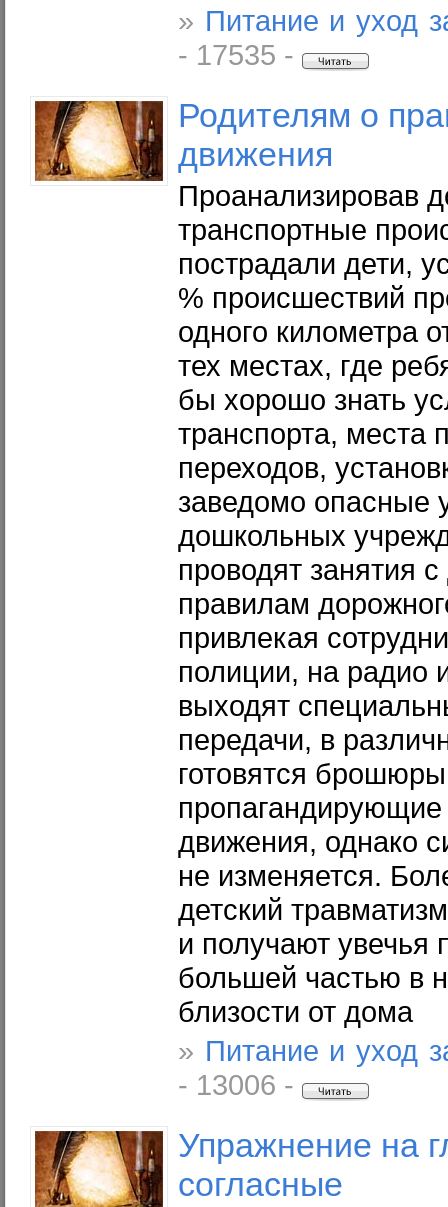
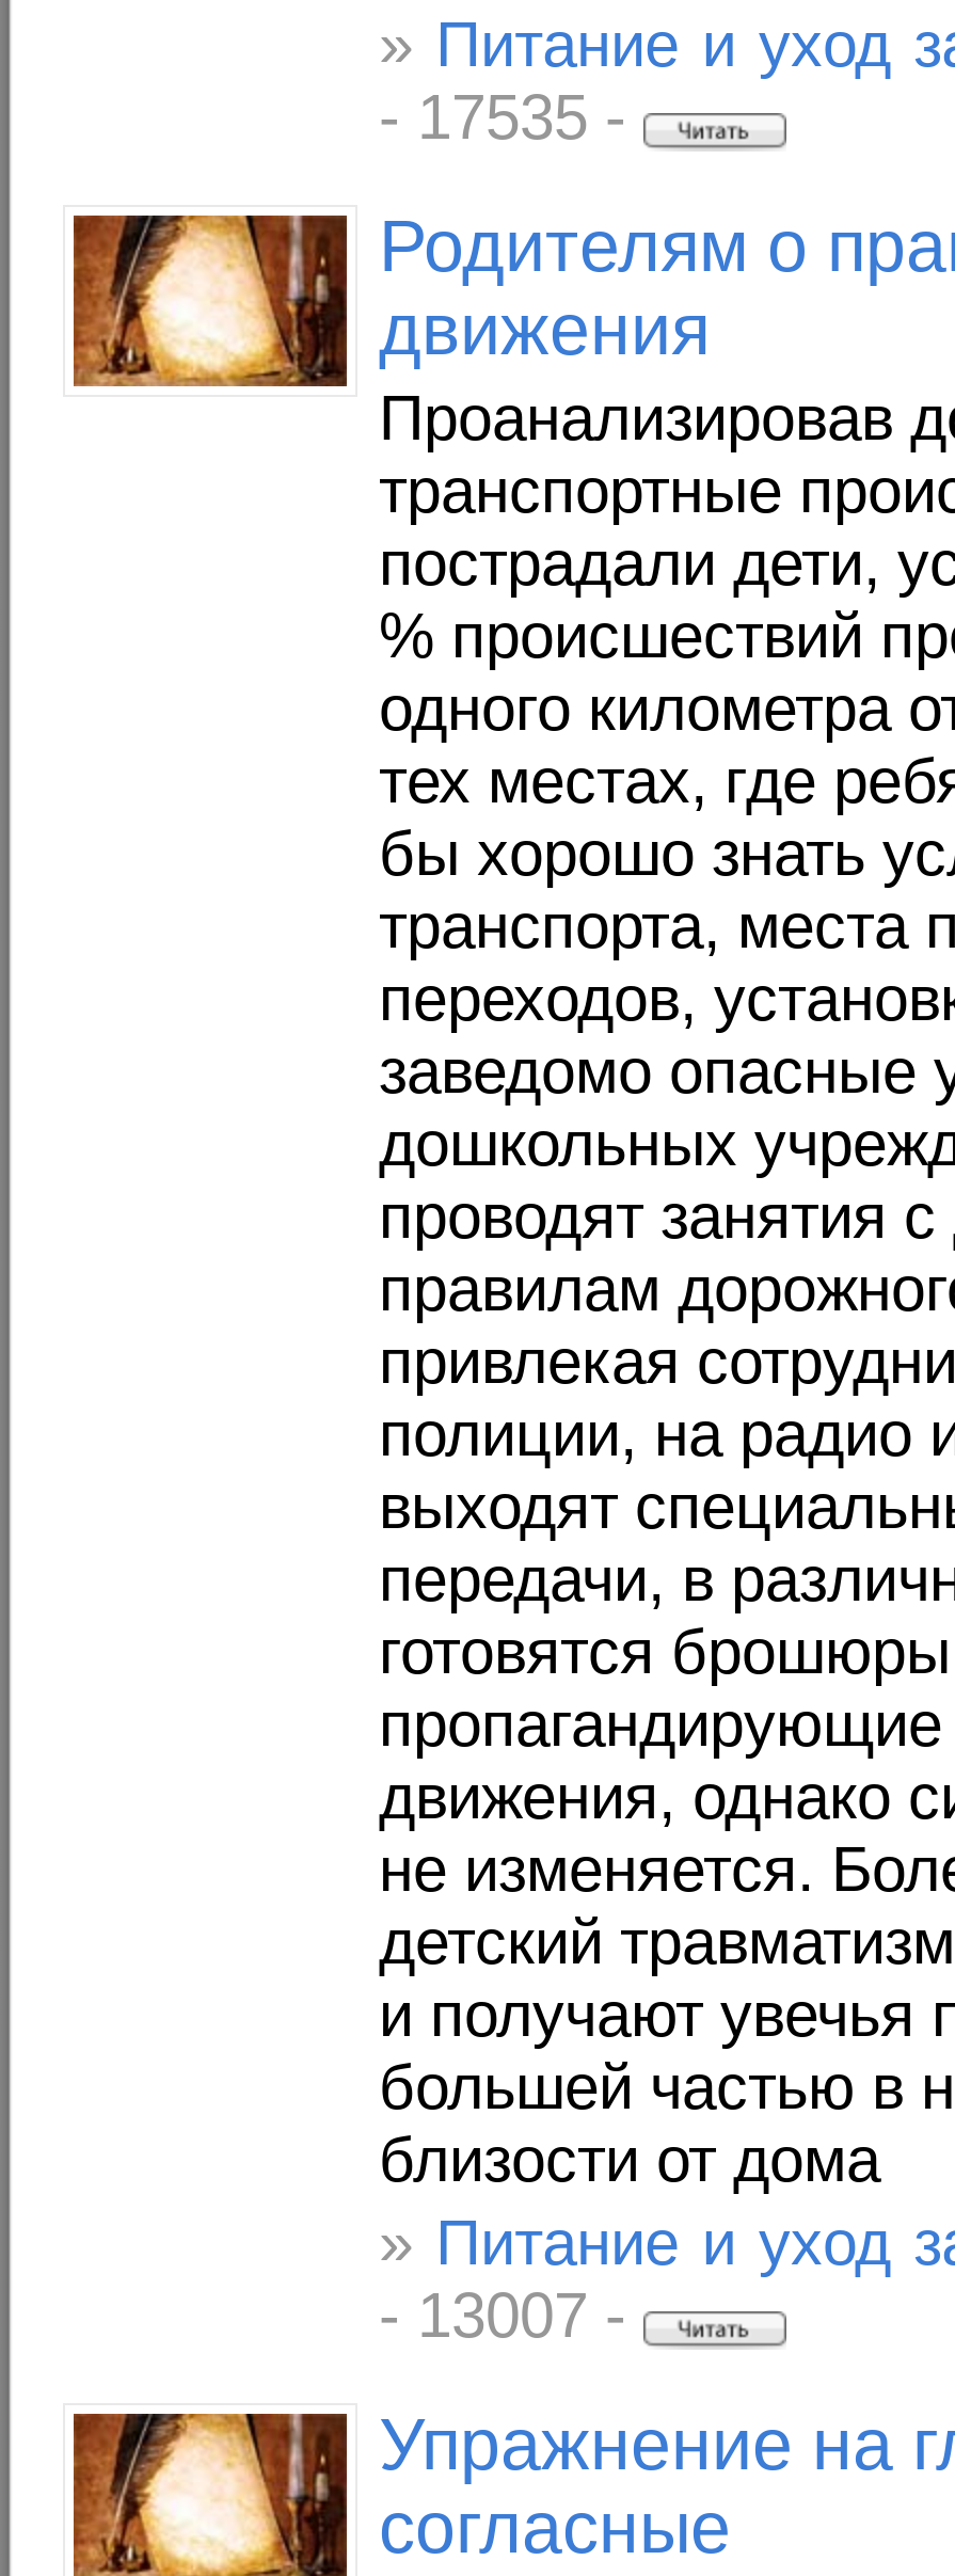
[178,1068,302,1101] - 13006 - -> [379,2279,643,2350] - 13007 -

